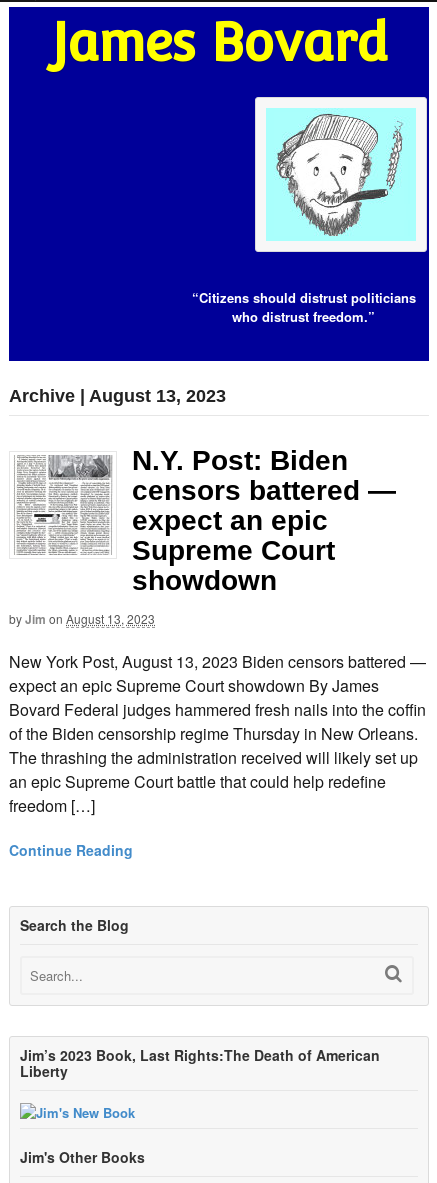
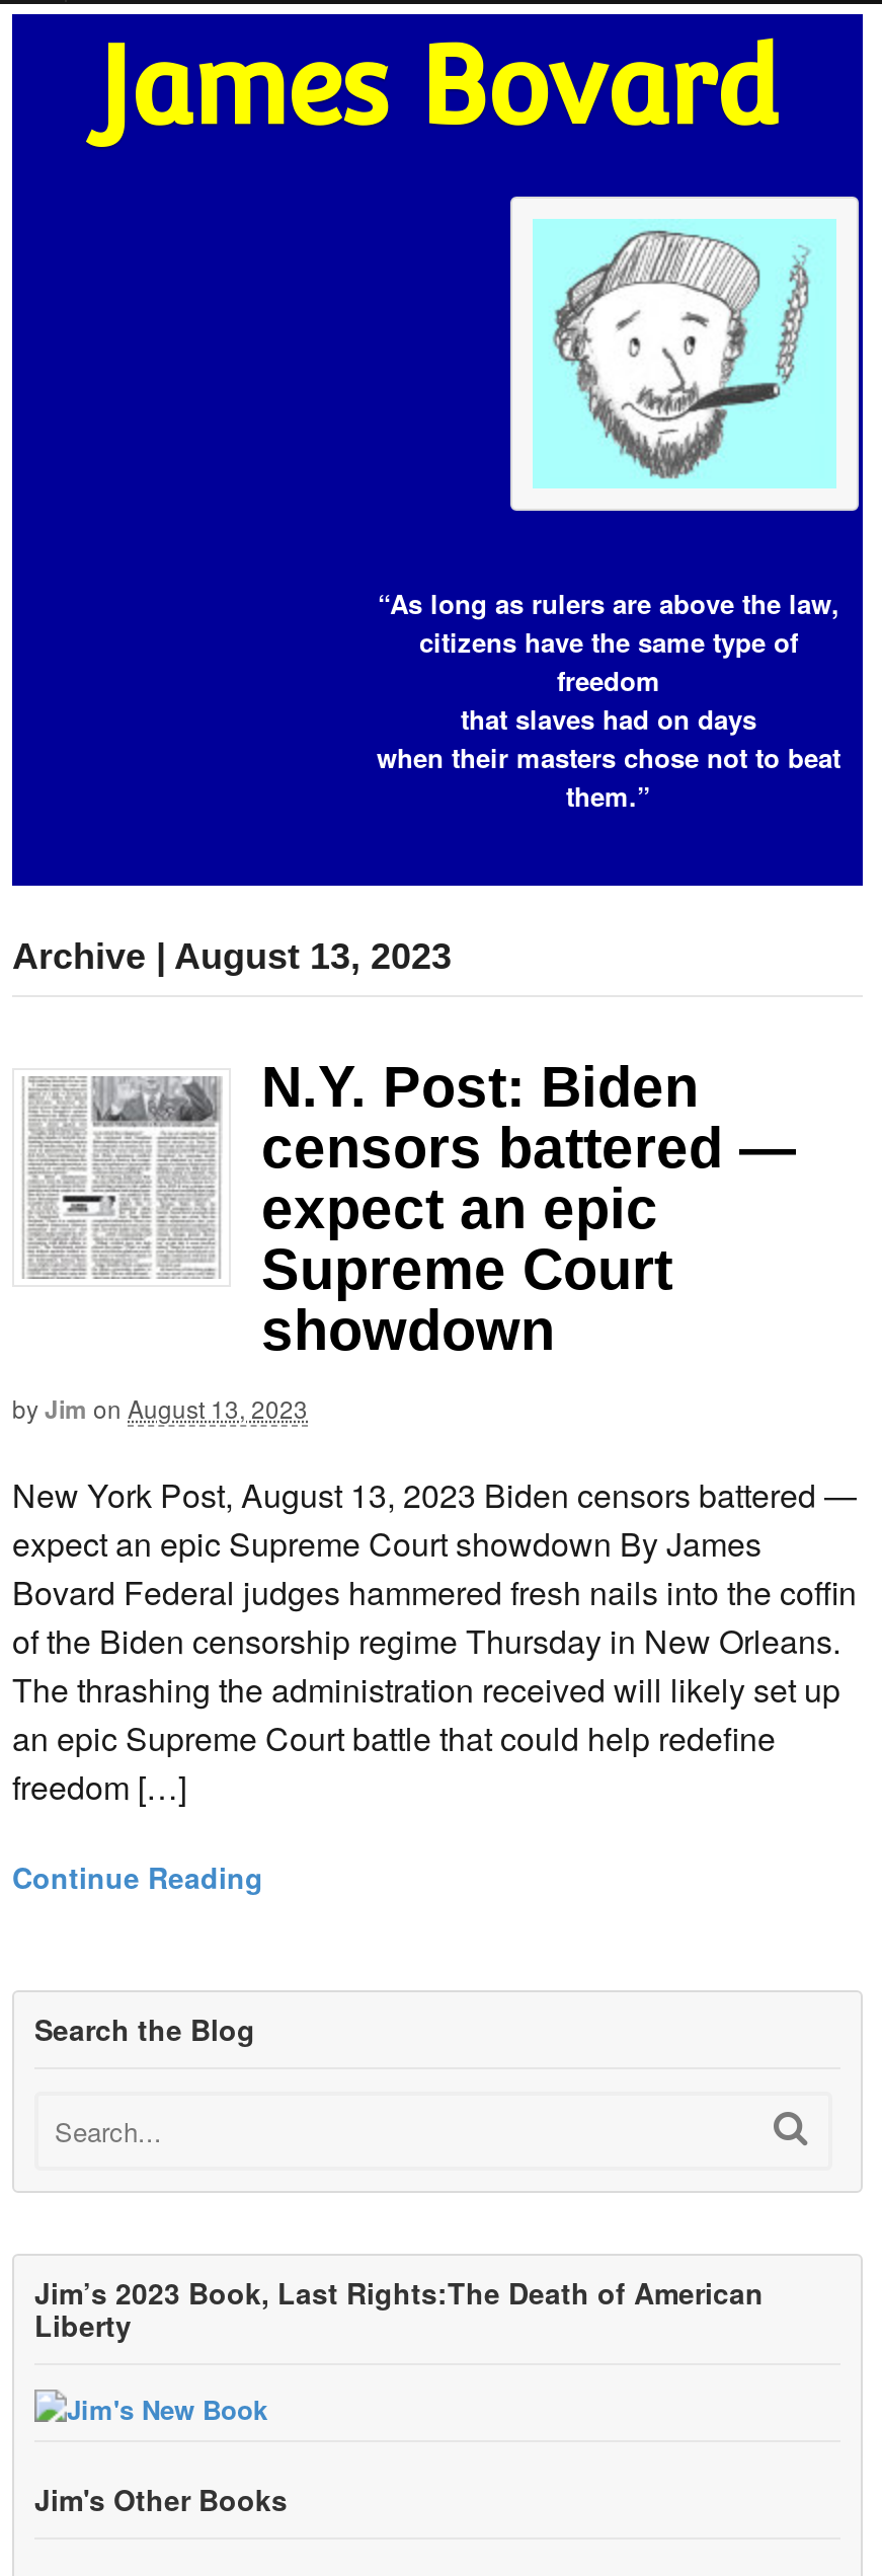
[191,288,415,326] “Citizens should distrust politicians | who distrust freedom.” -> [377,585,840,816] “As long as rulers are above the law, | citizens have the same type of | freedom | that slaves had on days | when their masters chose not to beat | them.”

